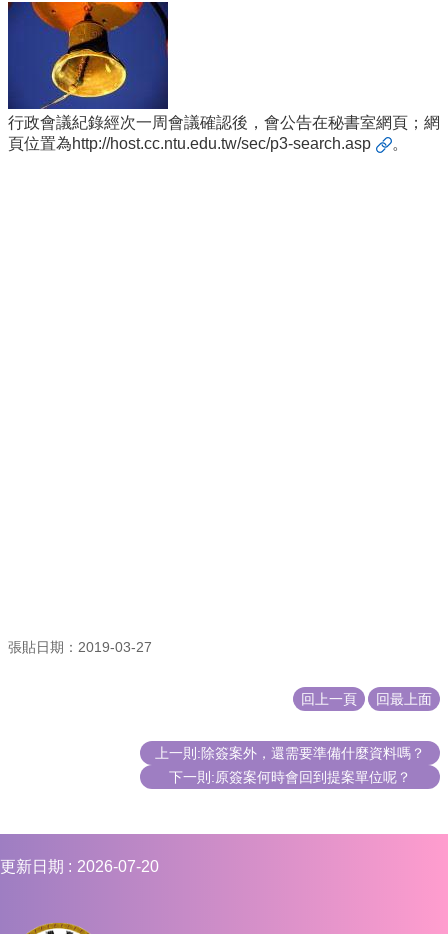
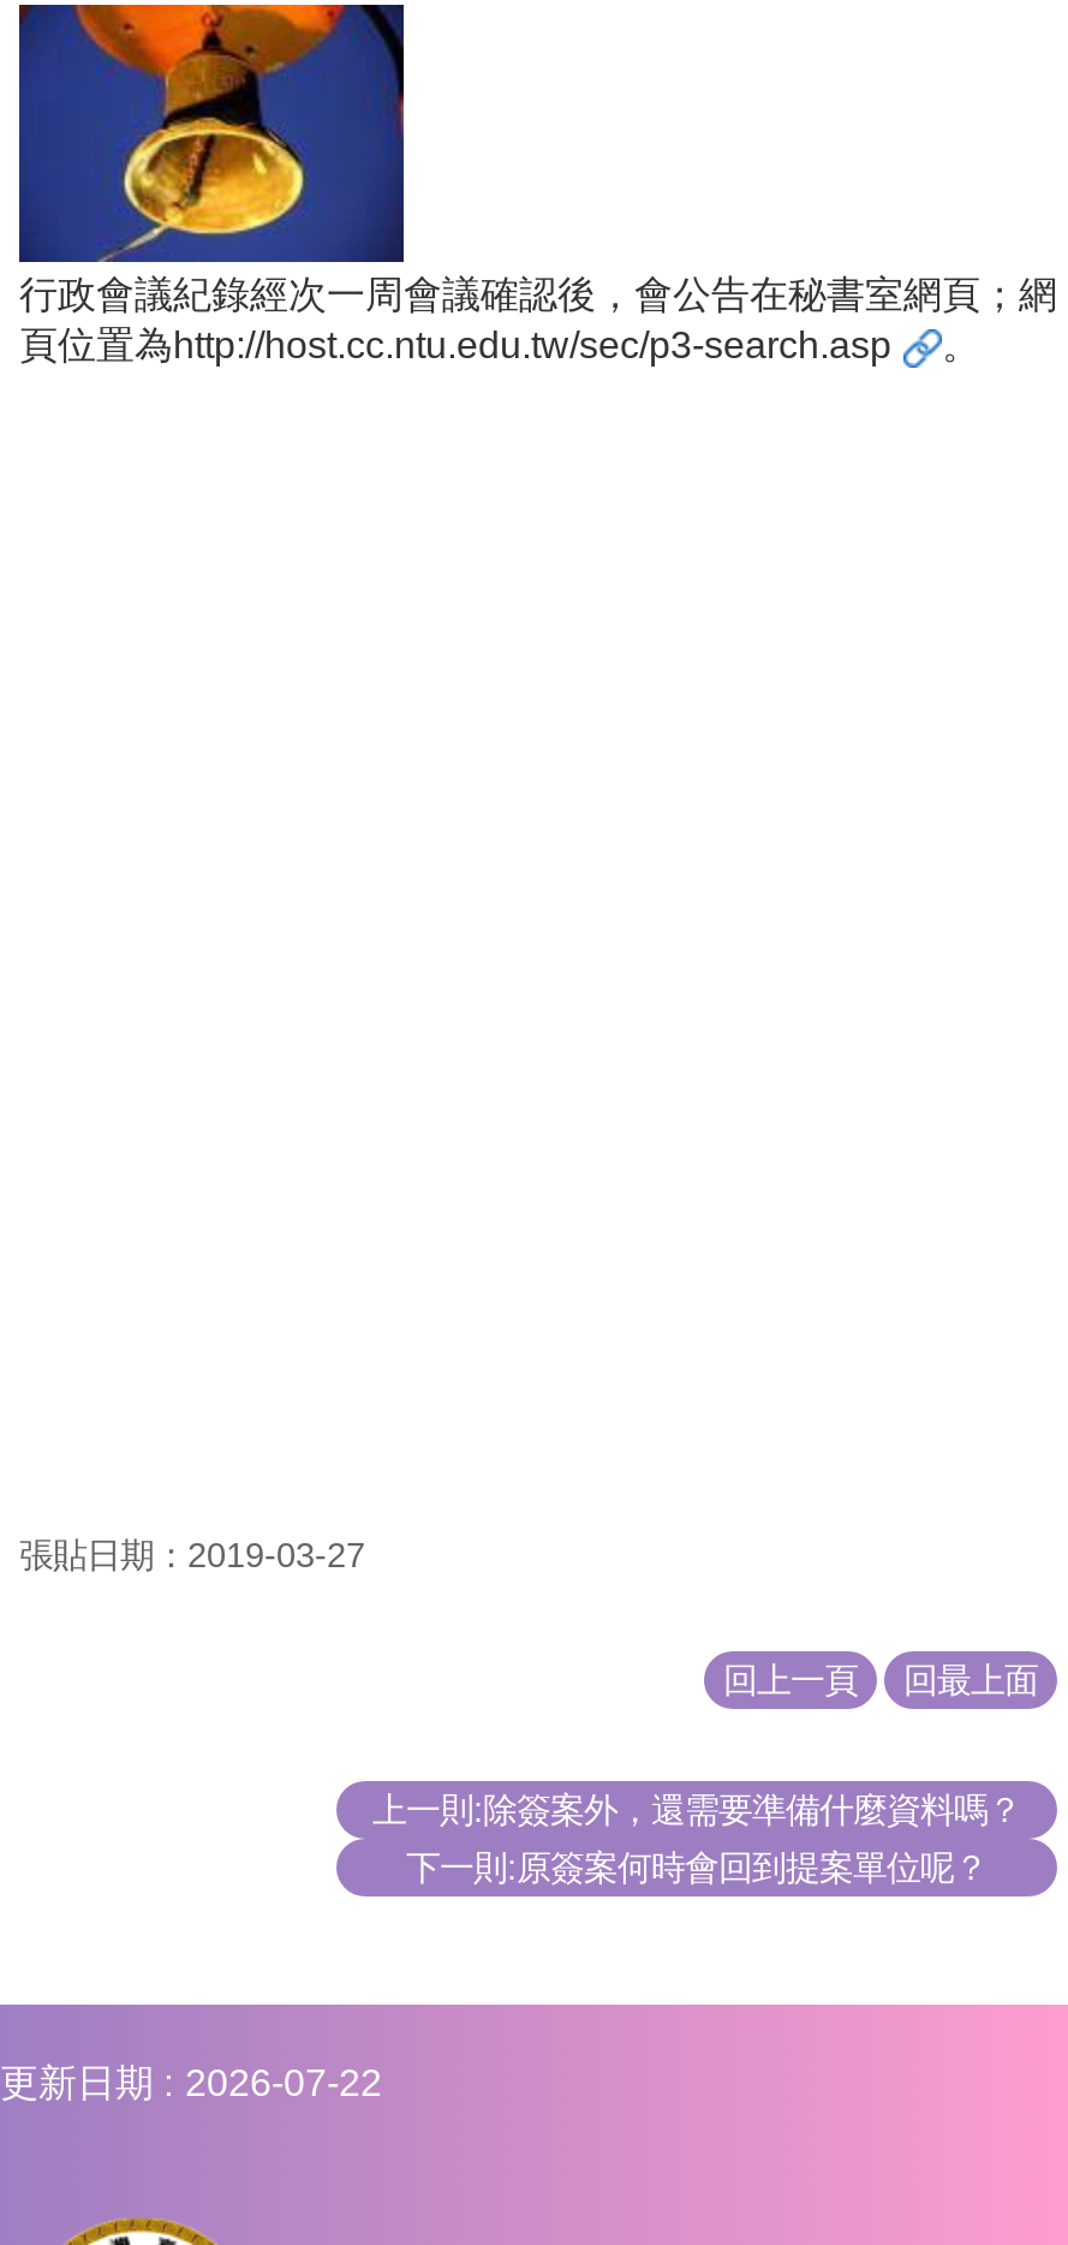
[77,858,159,875] 2026-07-20 -> [185,2062,382,2102] 2026-07-22

